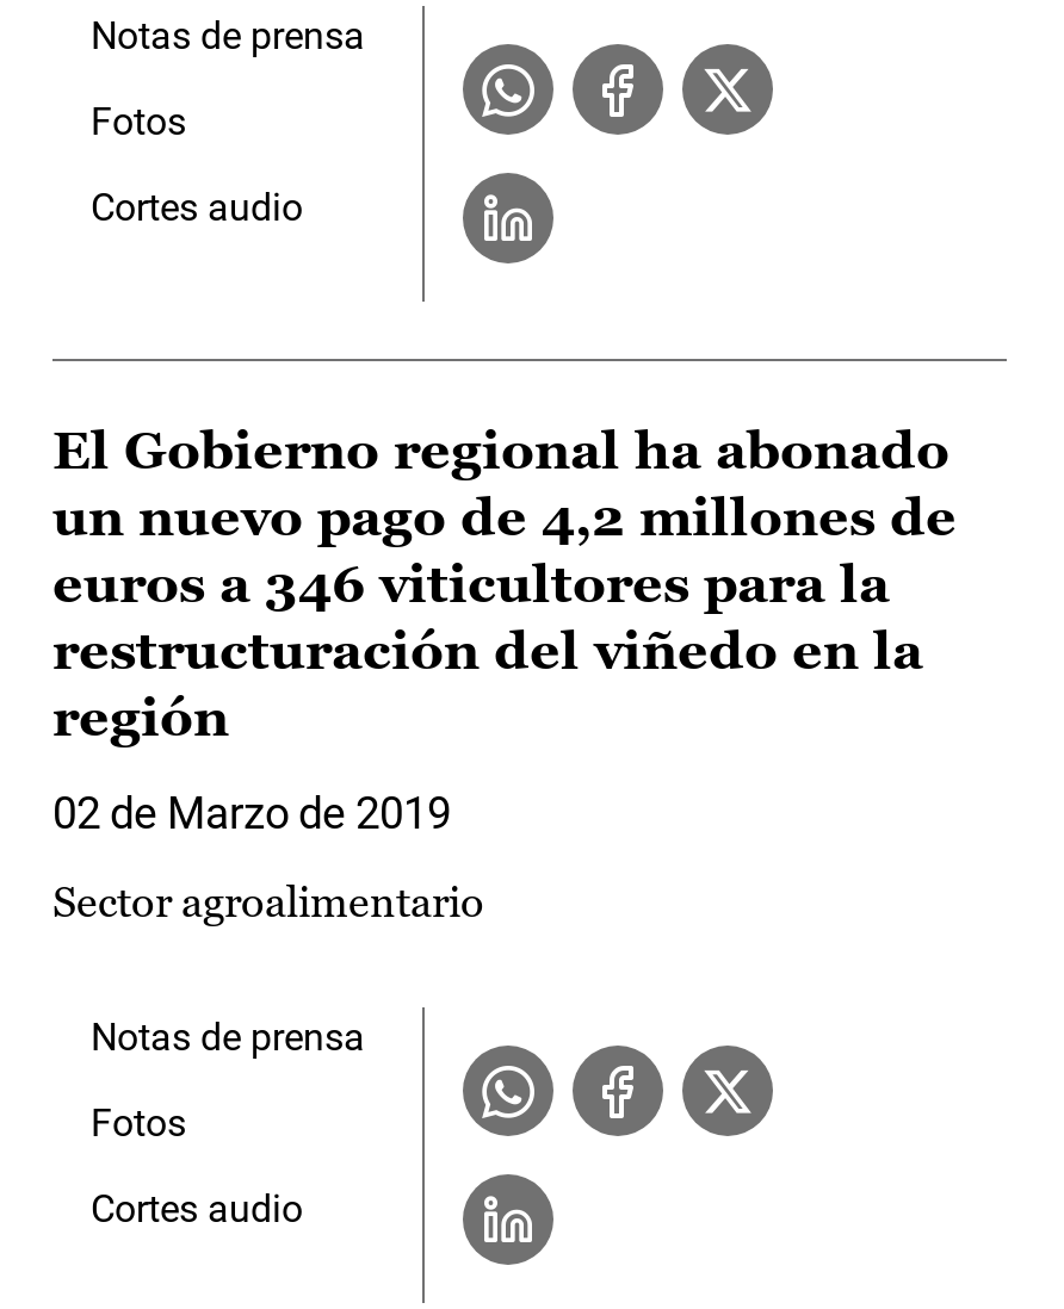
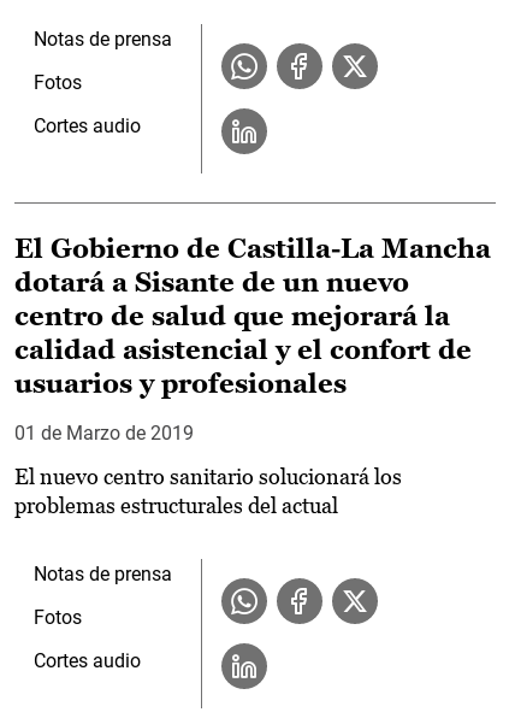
[52,421,957,748] El Gobierno regional ha abonado | un nuevo pago de 4,2 millones de | euros a 346 viticultores para la | restructuración del viñedo en la | región -> [14,234,491,399] El Gobierno de Castilla-La Mancha | dotará a Sisante de un nuevo | centro de salud que mejorará la | calidad asistencial y el confort de | usuarios y profesionales
[52,788,451,838] 02 de Marzo de 2019 -> [14,422,194,445] 01 de Marzo de 2019
[52,876,484,927] Sector agroalimentario -> [14,464,402,518] El nuevo centro sanitario solucionará los | problemas estructurales del actual

